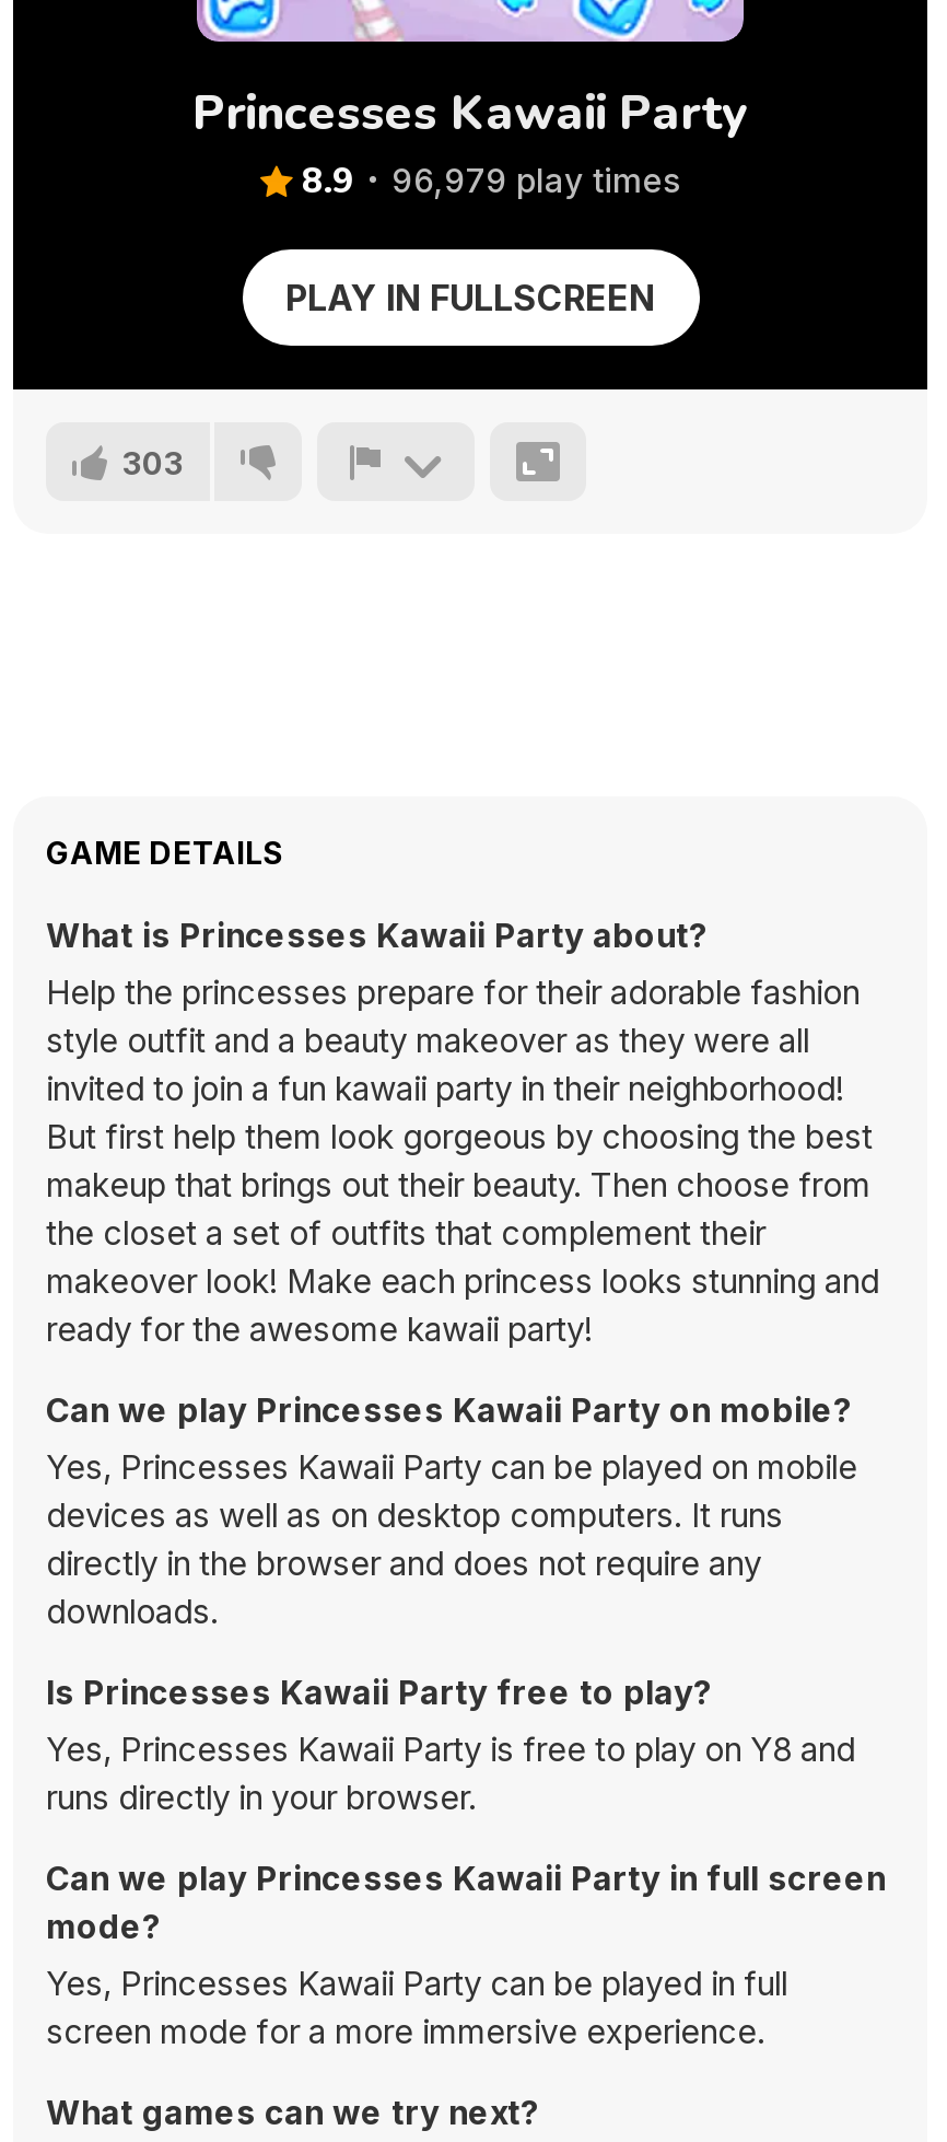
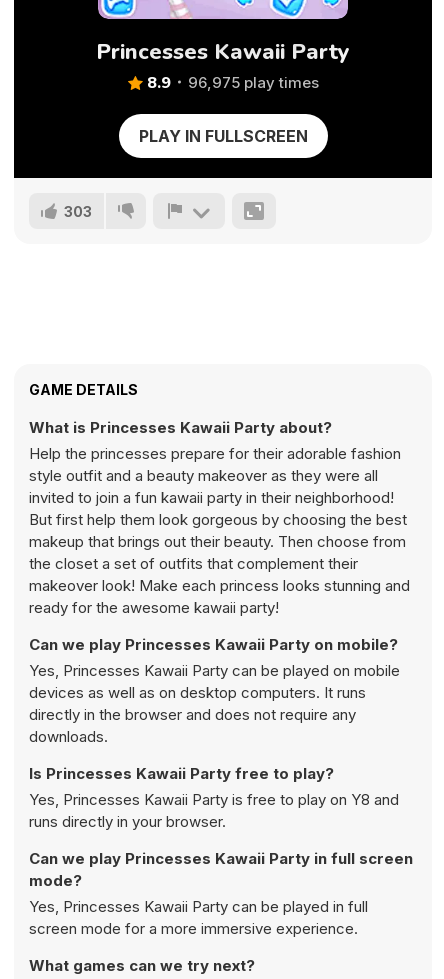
[302,158,680,206] 8.9 96,979 play times -> [146,72,318,94] 8.9 96,975 play times

